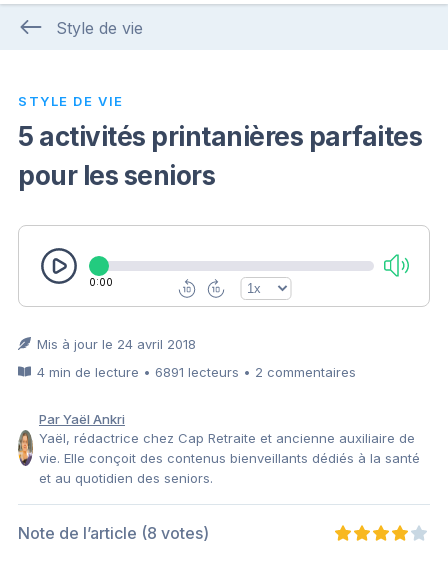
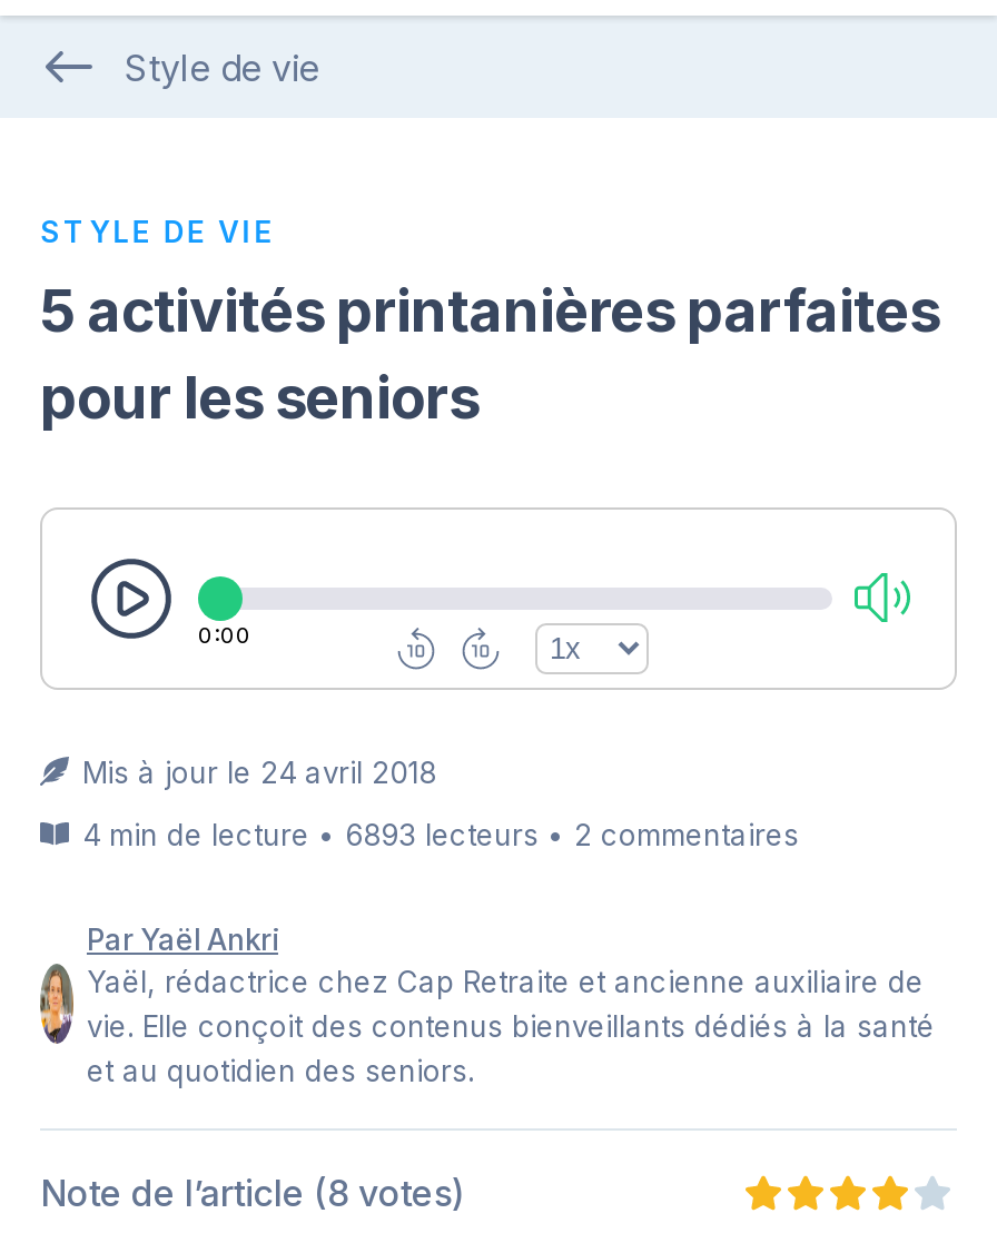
[37,364,356,380] 4 min de lecture • 6891 lecteurs • 2 commentaires -> [82,816,799,852] 4 min de lecture • 6893 lecteurs • 2 commentaires

